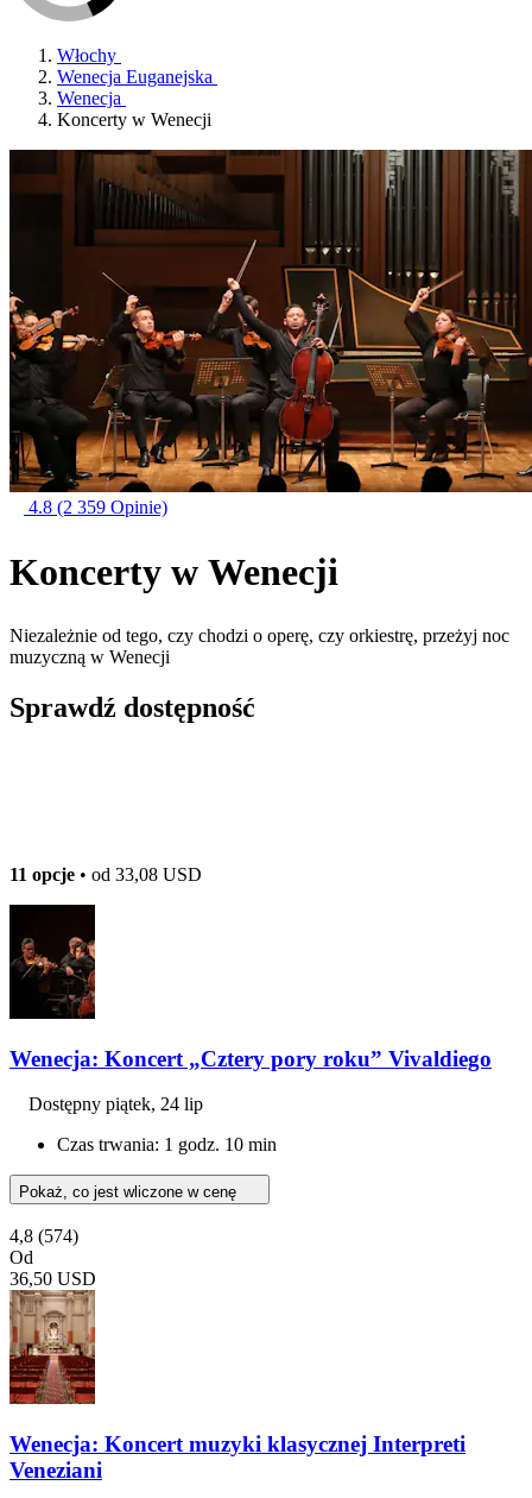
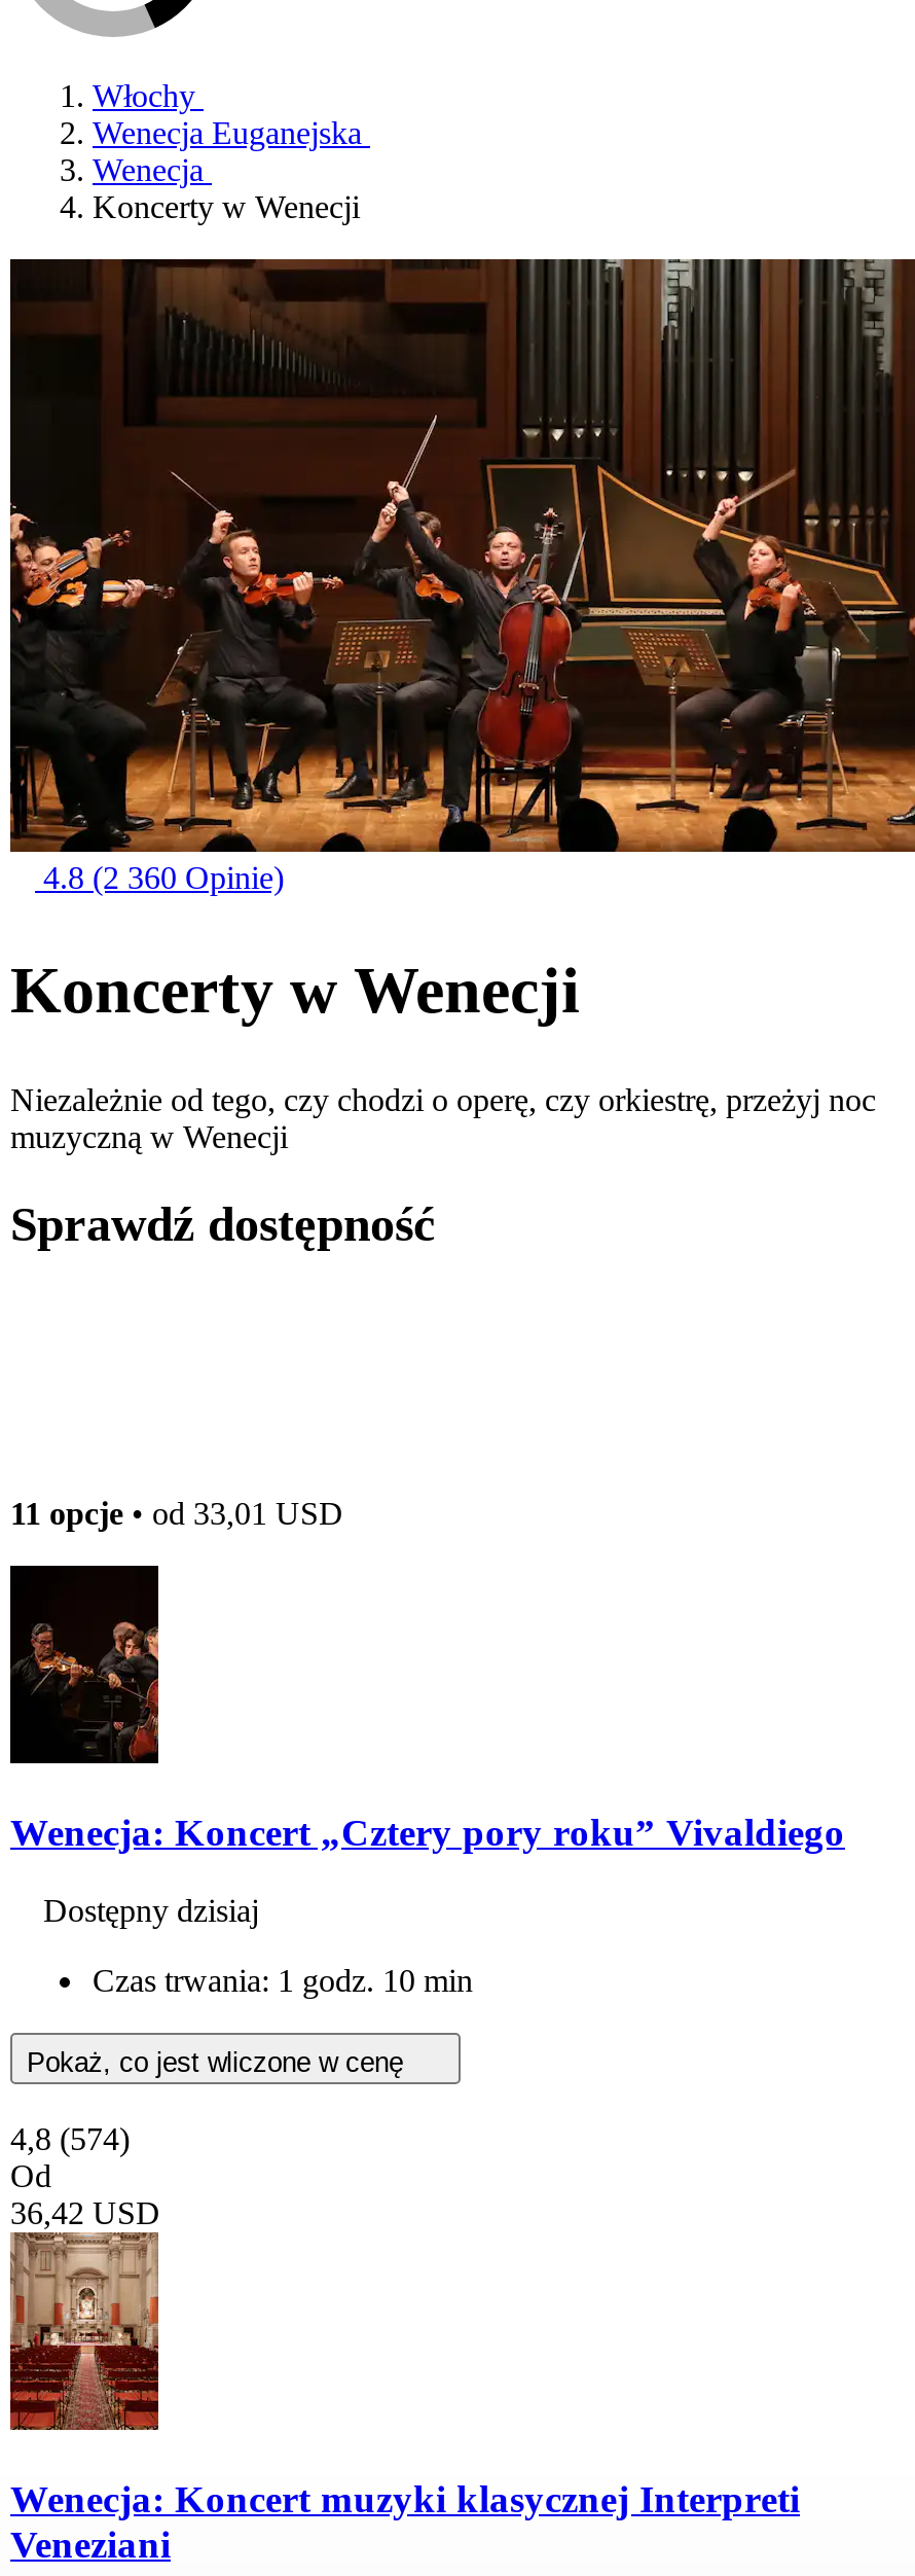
[28,497,167,517] 4.8 (2 359 Opinie) -> [43,860,284,895] 4.8 (2 360 Opinie)
[9,864,202,884] 11 opcje • od 33,08 USD -> [10,1496,343,1531] 11 opcje • od 33,01 USD
[28,1094,203,1114] Dostępny piątek, 24 lip -> [43,1894,259,1929] Dostępny dzisiaj
[9,1269,96,1289] 36,50 USD -> [10,2196,160,2231] 36,42 USD

